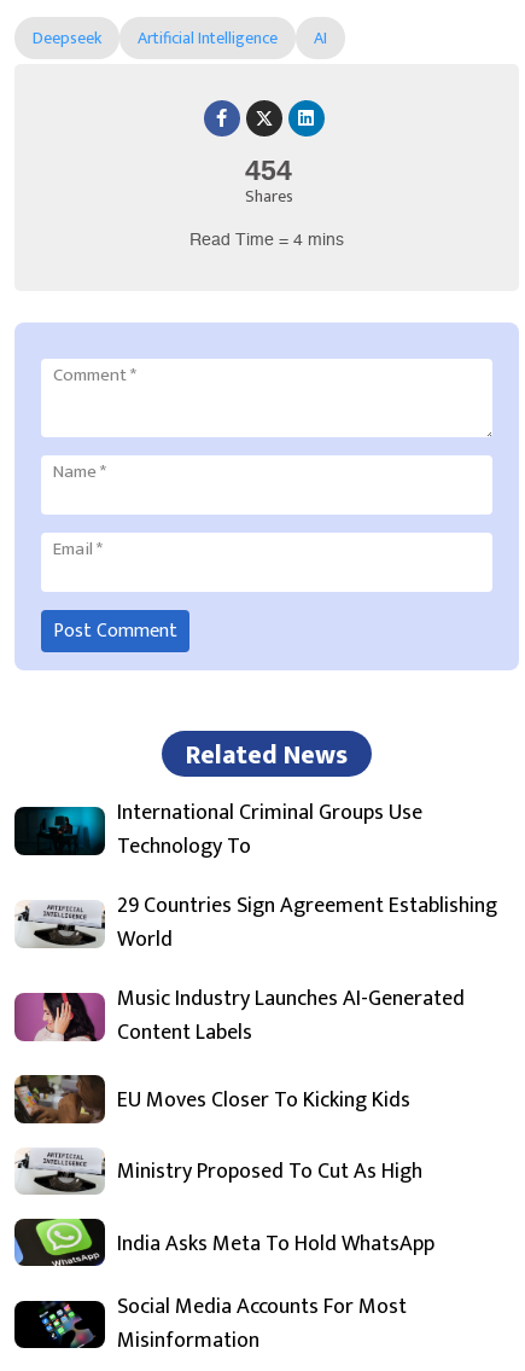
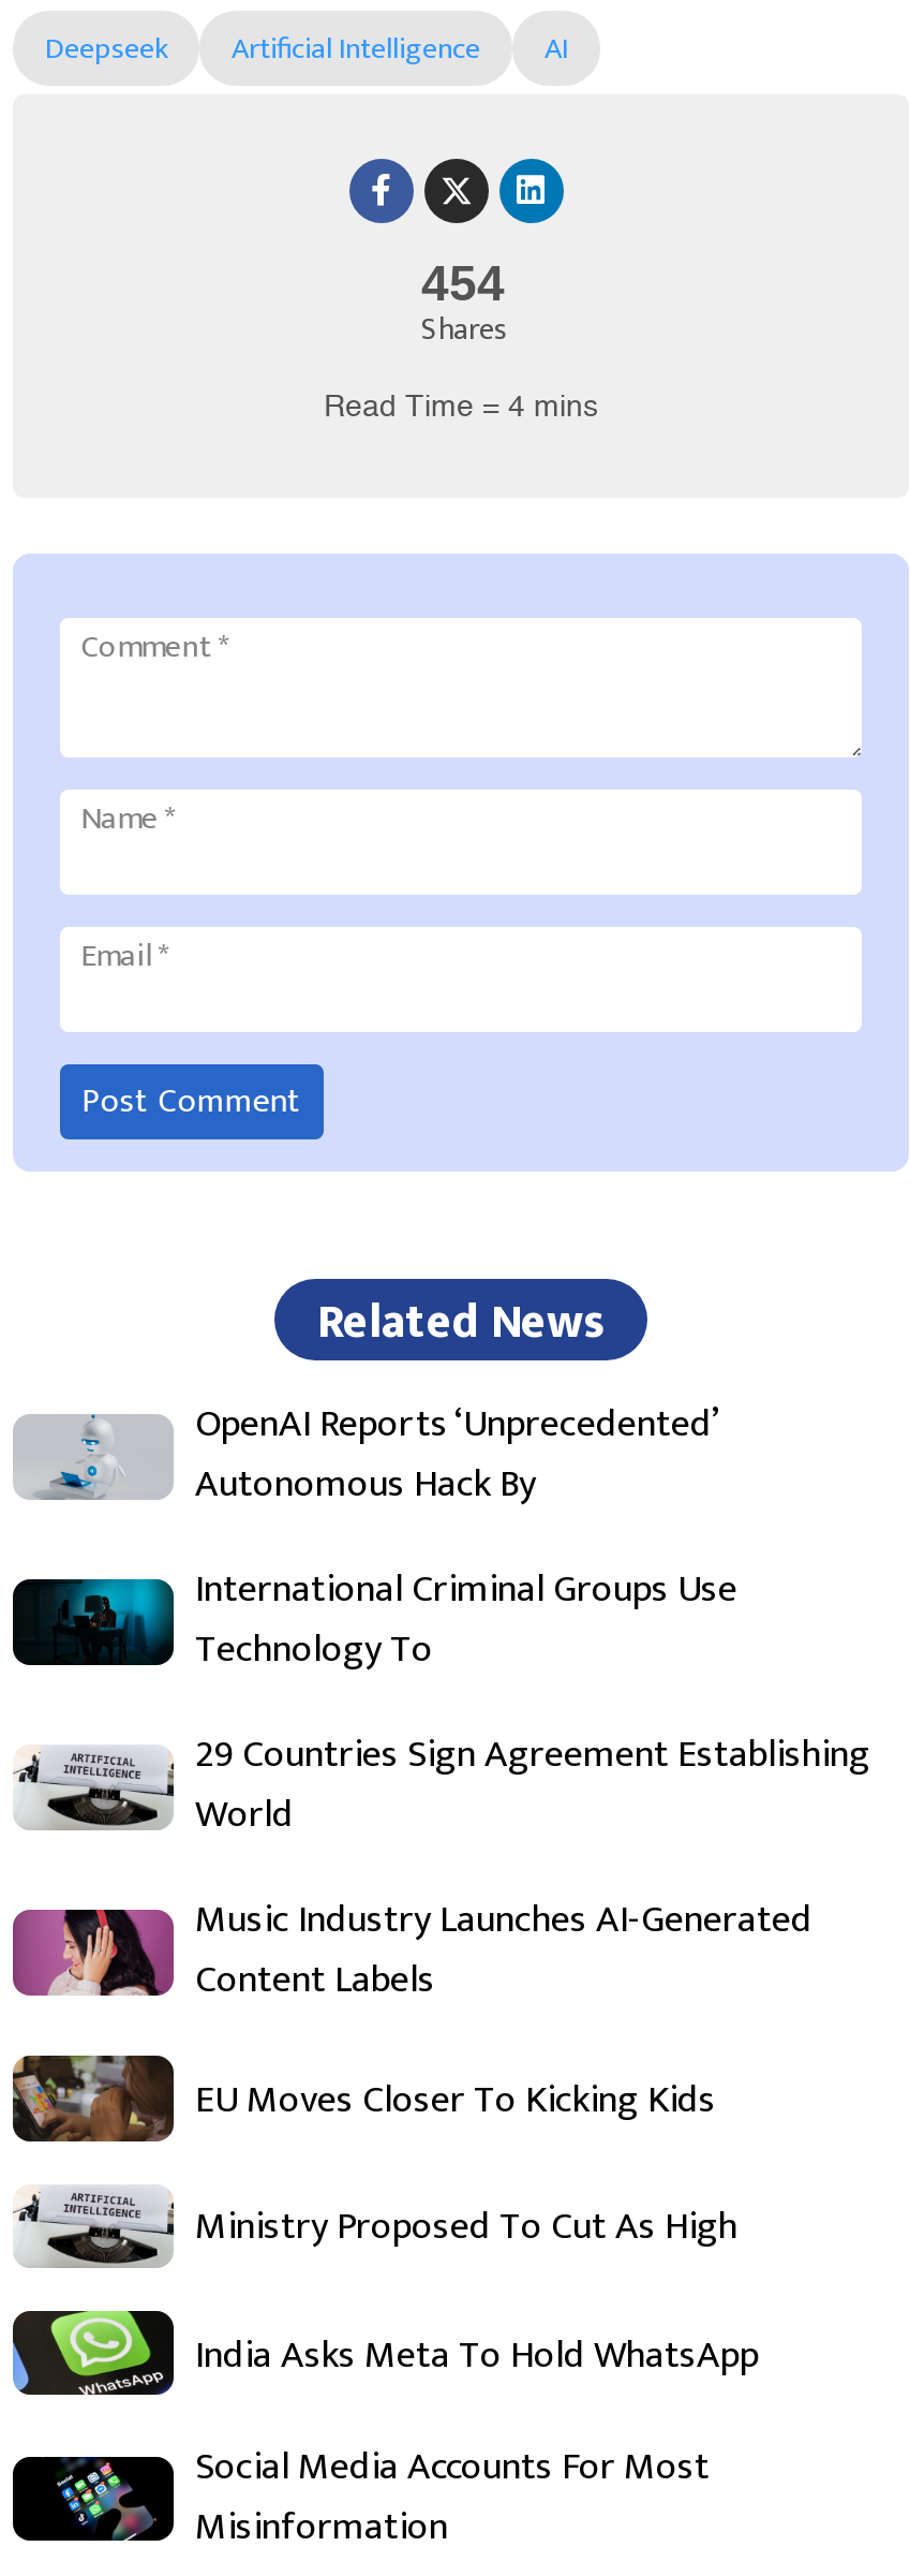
none -> [13,1394,718,1518] [image] | OpenAI Reports ‘Unprecedented’ | Autonomous Hack By

